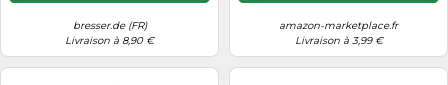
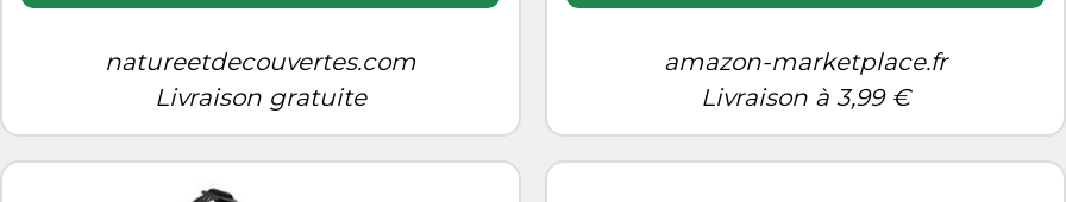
[65,19,154,47] bresser.de (FR) | Livraison à 8,90 € -> [105,45,416,112] natureetdecouvertes.com | Livraison gratuite

